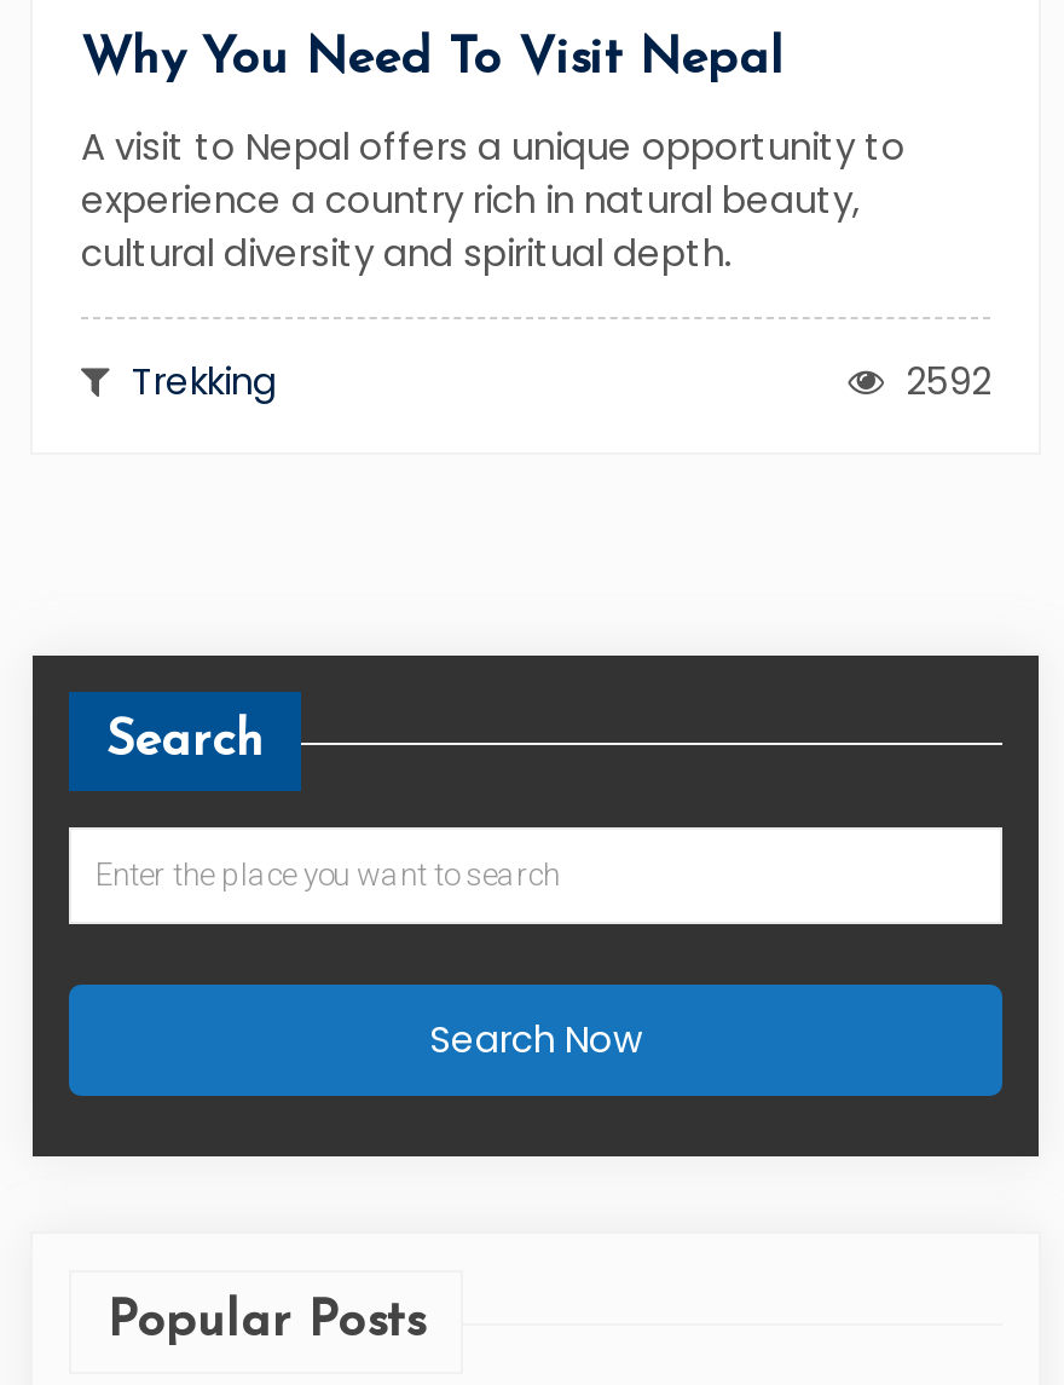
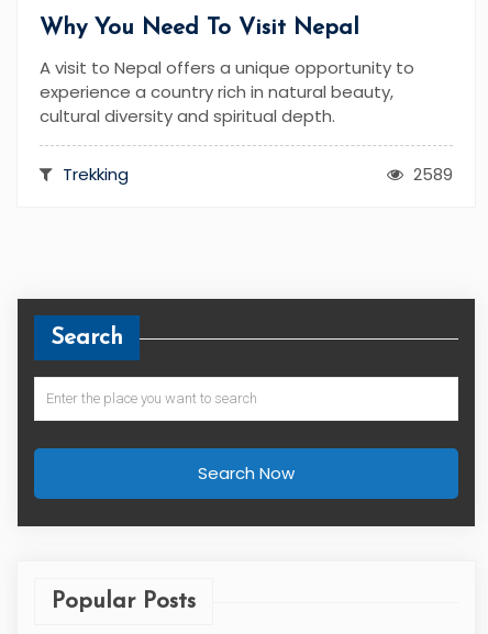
[896,356,990,407] 2592 -> [409,163,453,186] 2589

